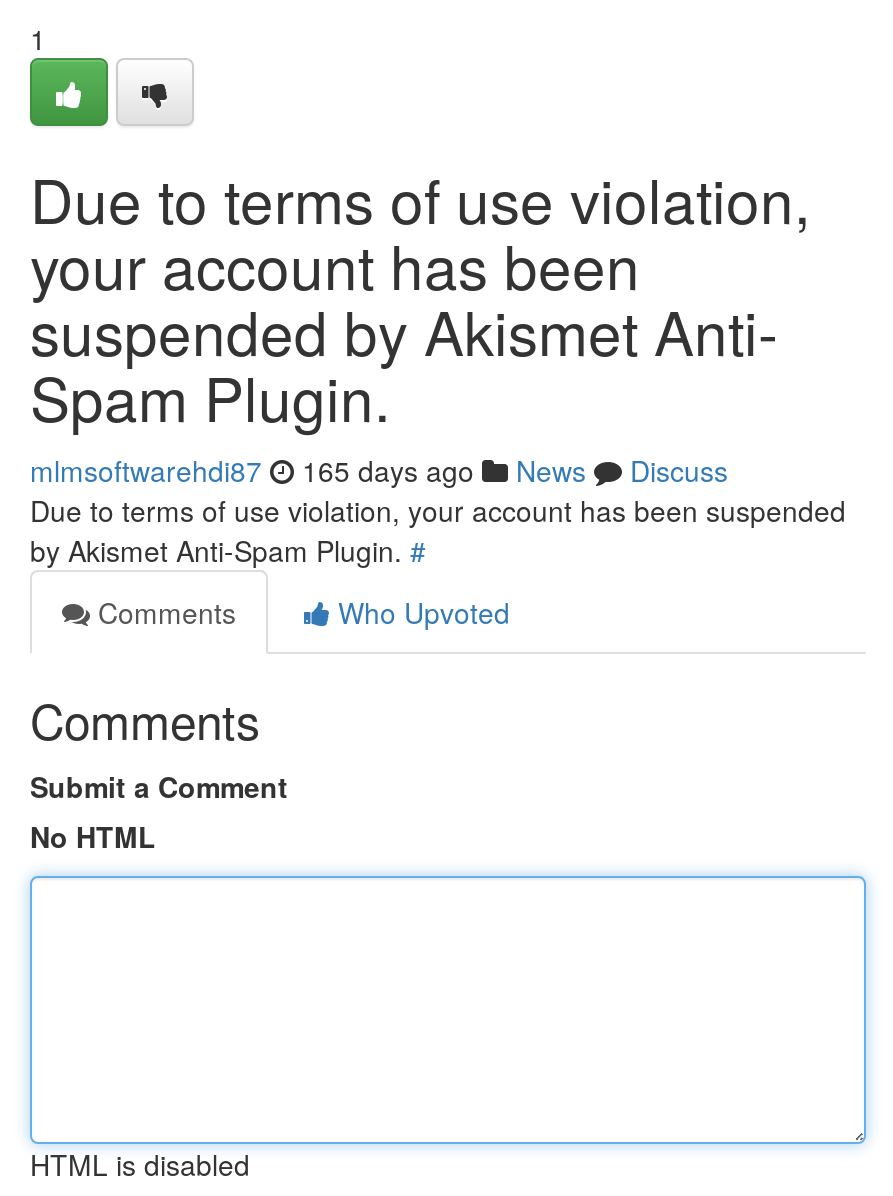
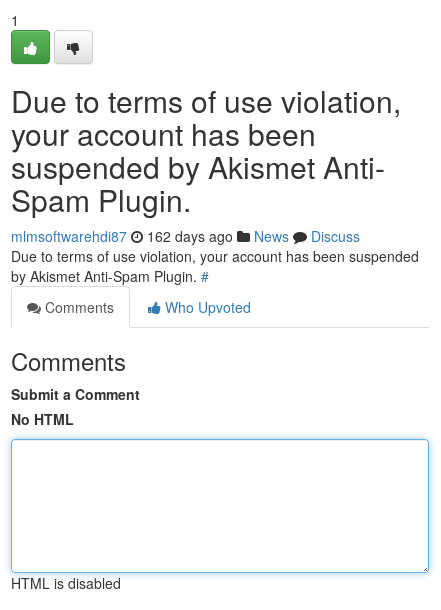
[30,450,728,490] mlmsoftwarehdi87 165 days ago News Discuss -> [11,226,360,246] mlmsoftwarehdi87 162 days ago News Discuss

